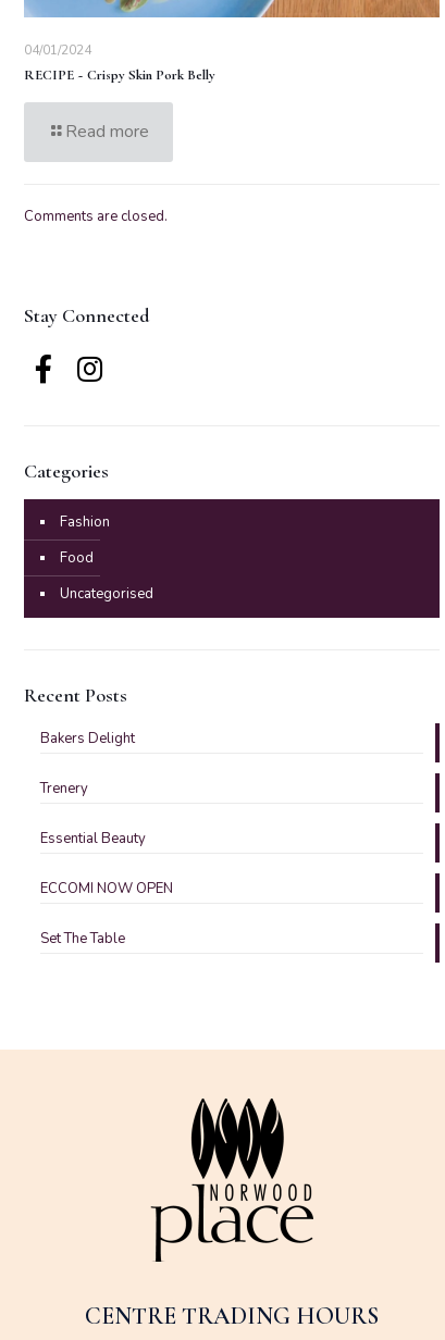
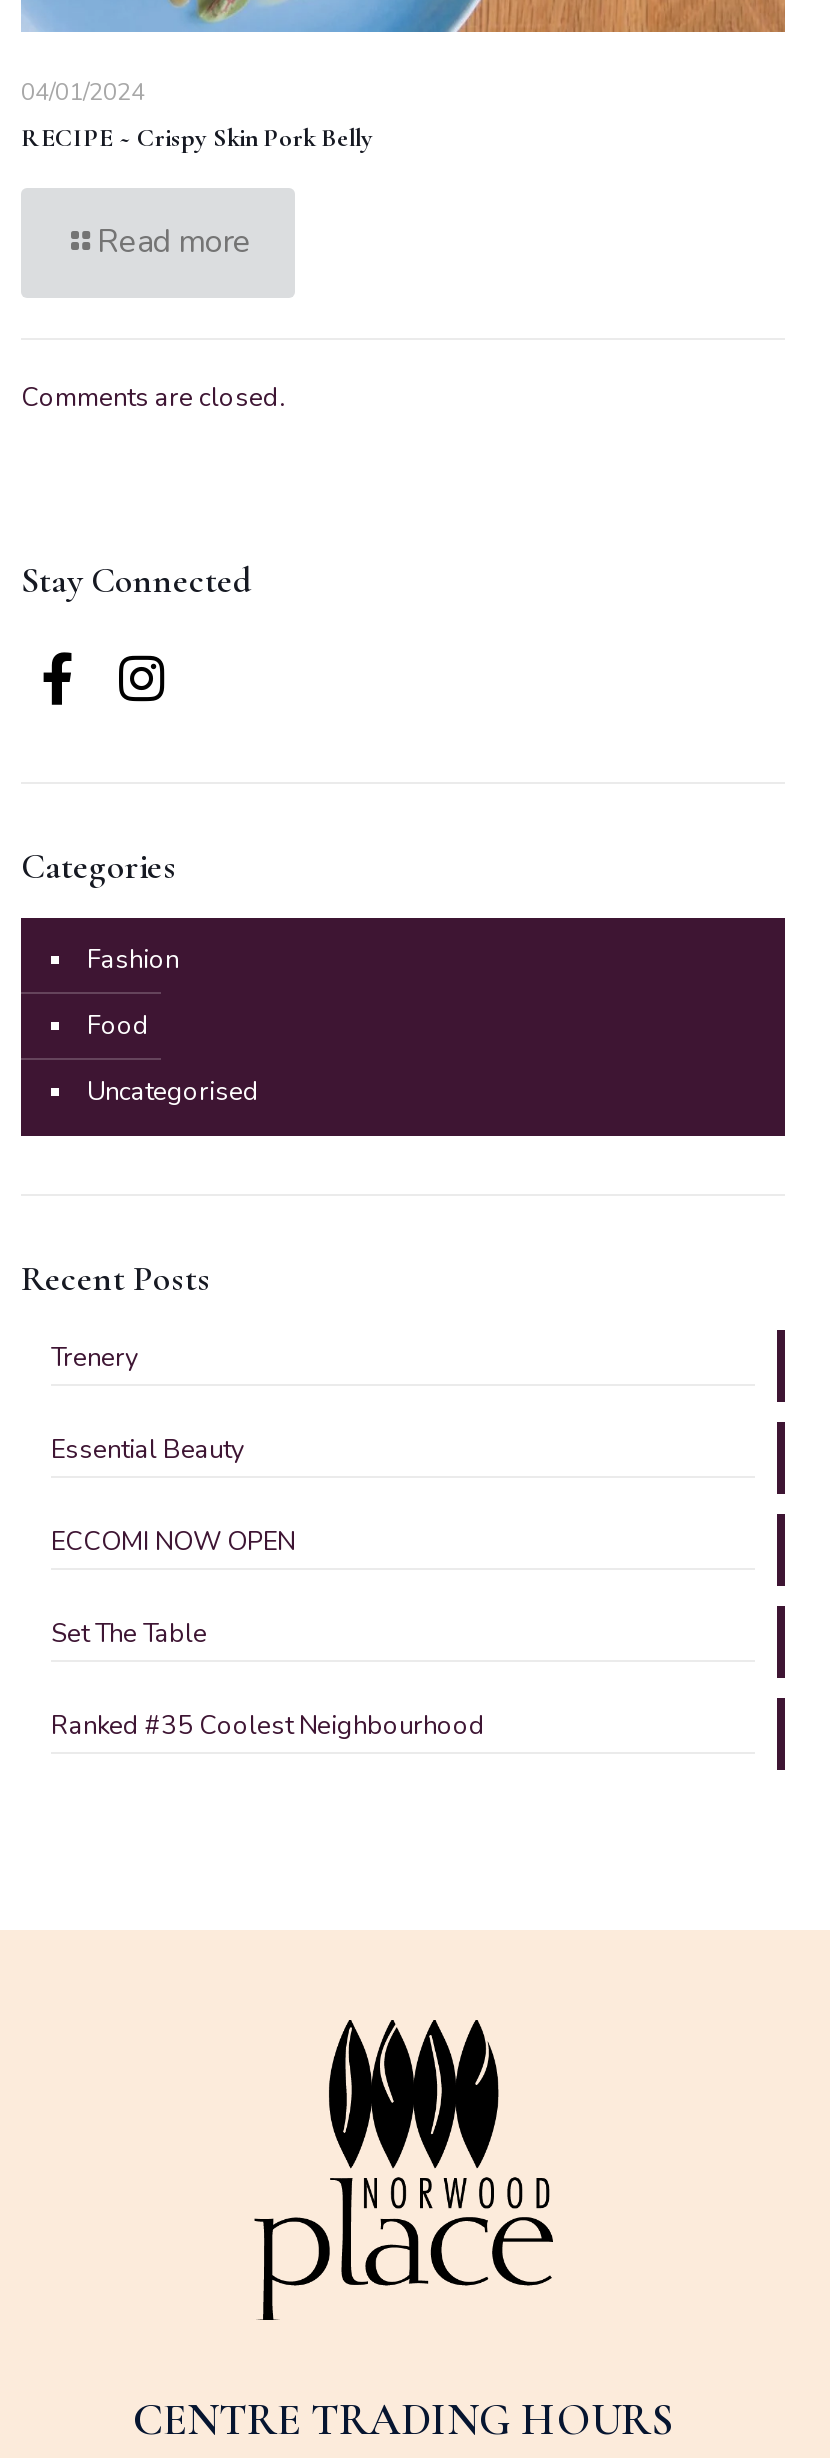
[40,729,135,748] Bakers Delight -> none
moved [40,779,173,948] -> [51,1340,295,1652]: Trenery | Essential Beauty | ECCOMI NOW OPEN | Set The Table
none -> [51,1708,485,1744] Ranked #35 Coolest Neighbourhood

